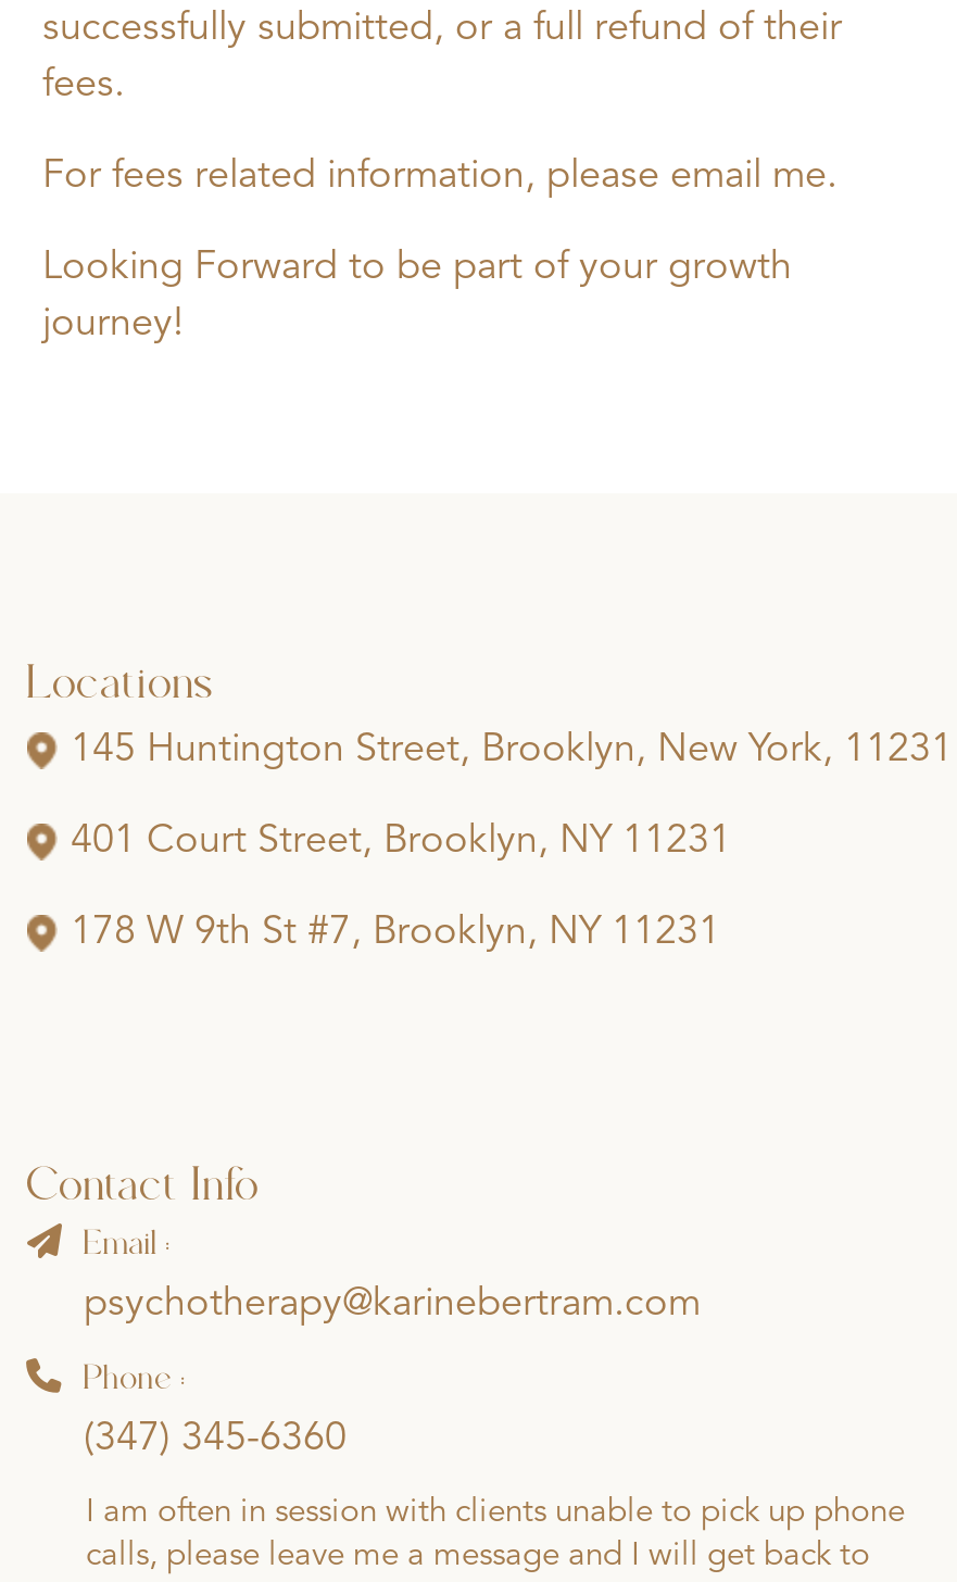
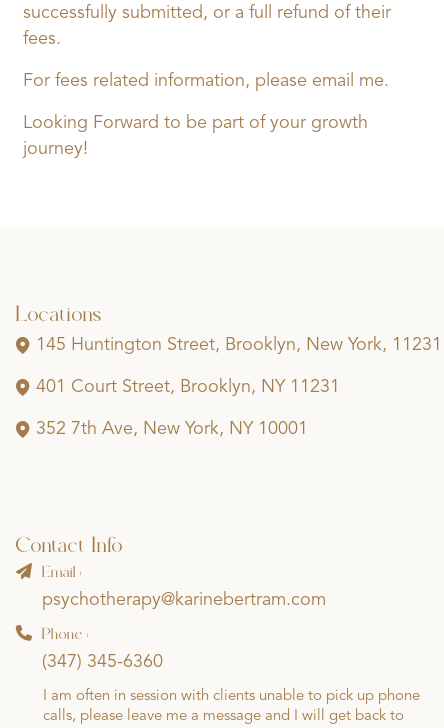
[71,914,720,953] 178 W 9th St #7, Brooklyn, NY 11231 -> [36,420,308,438] 352 7th Ave, New York, NY 10001

